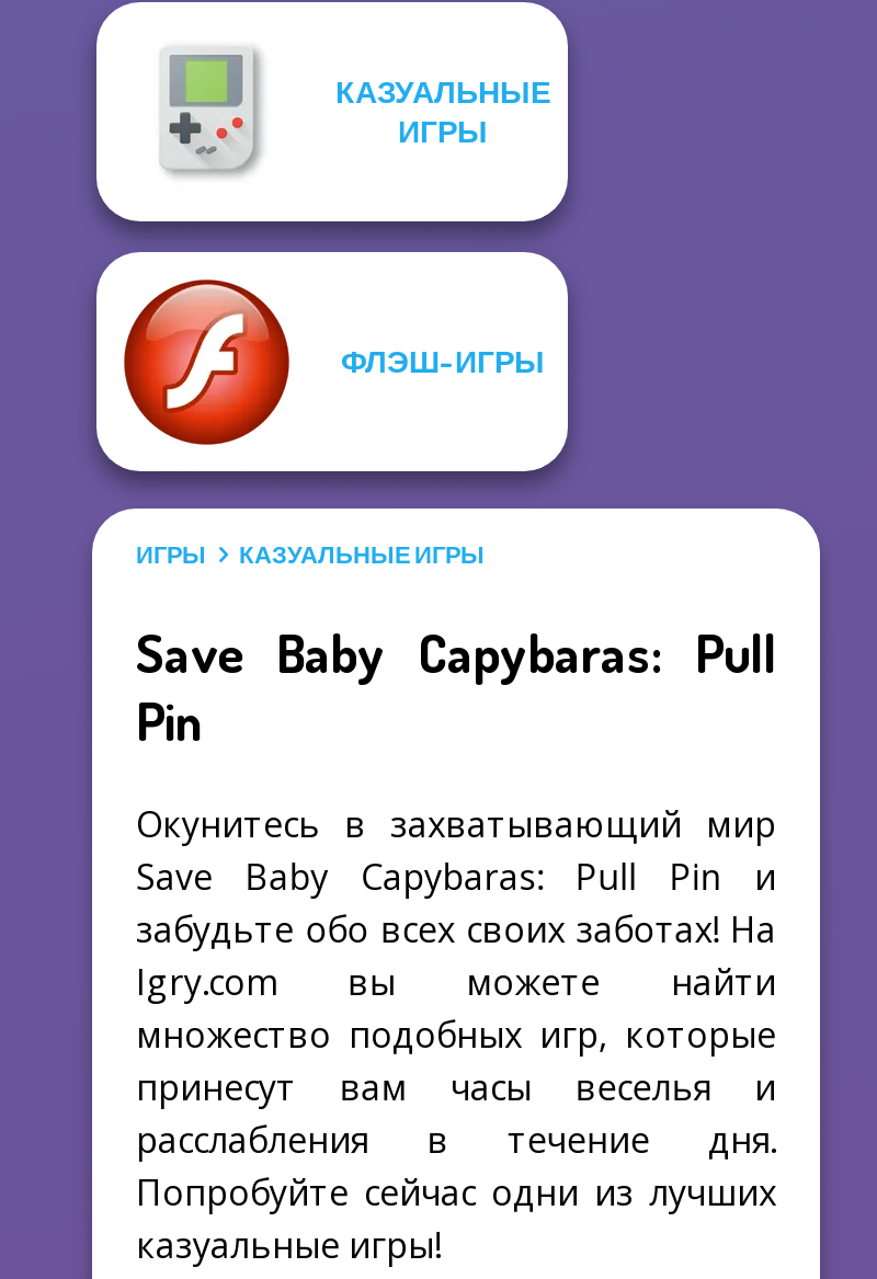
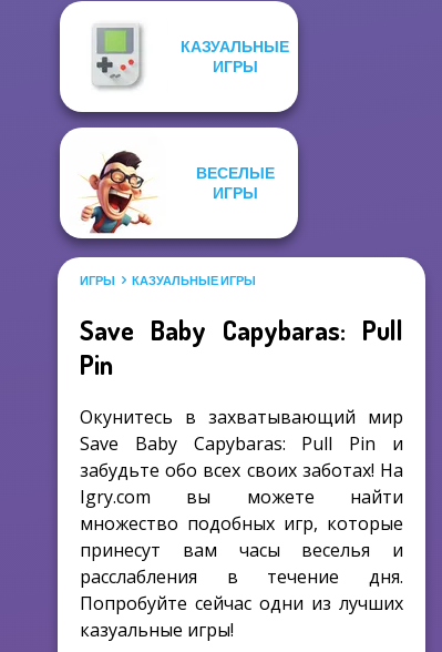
[121,276,545,463] [image] | ФЛЭШ-ИГРЫ -> [73,141,274,235] [image] | ВЕСЕЛЫЕ | ИГРЫ

